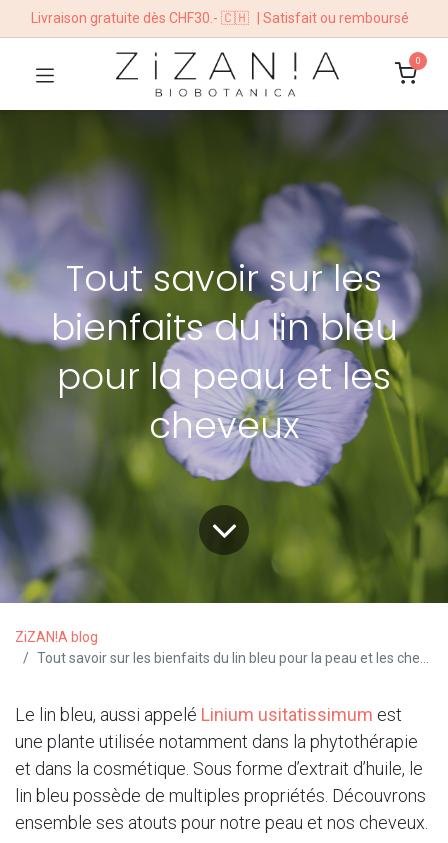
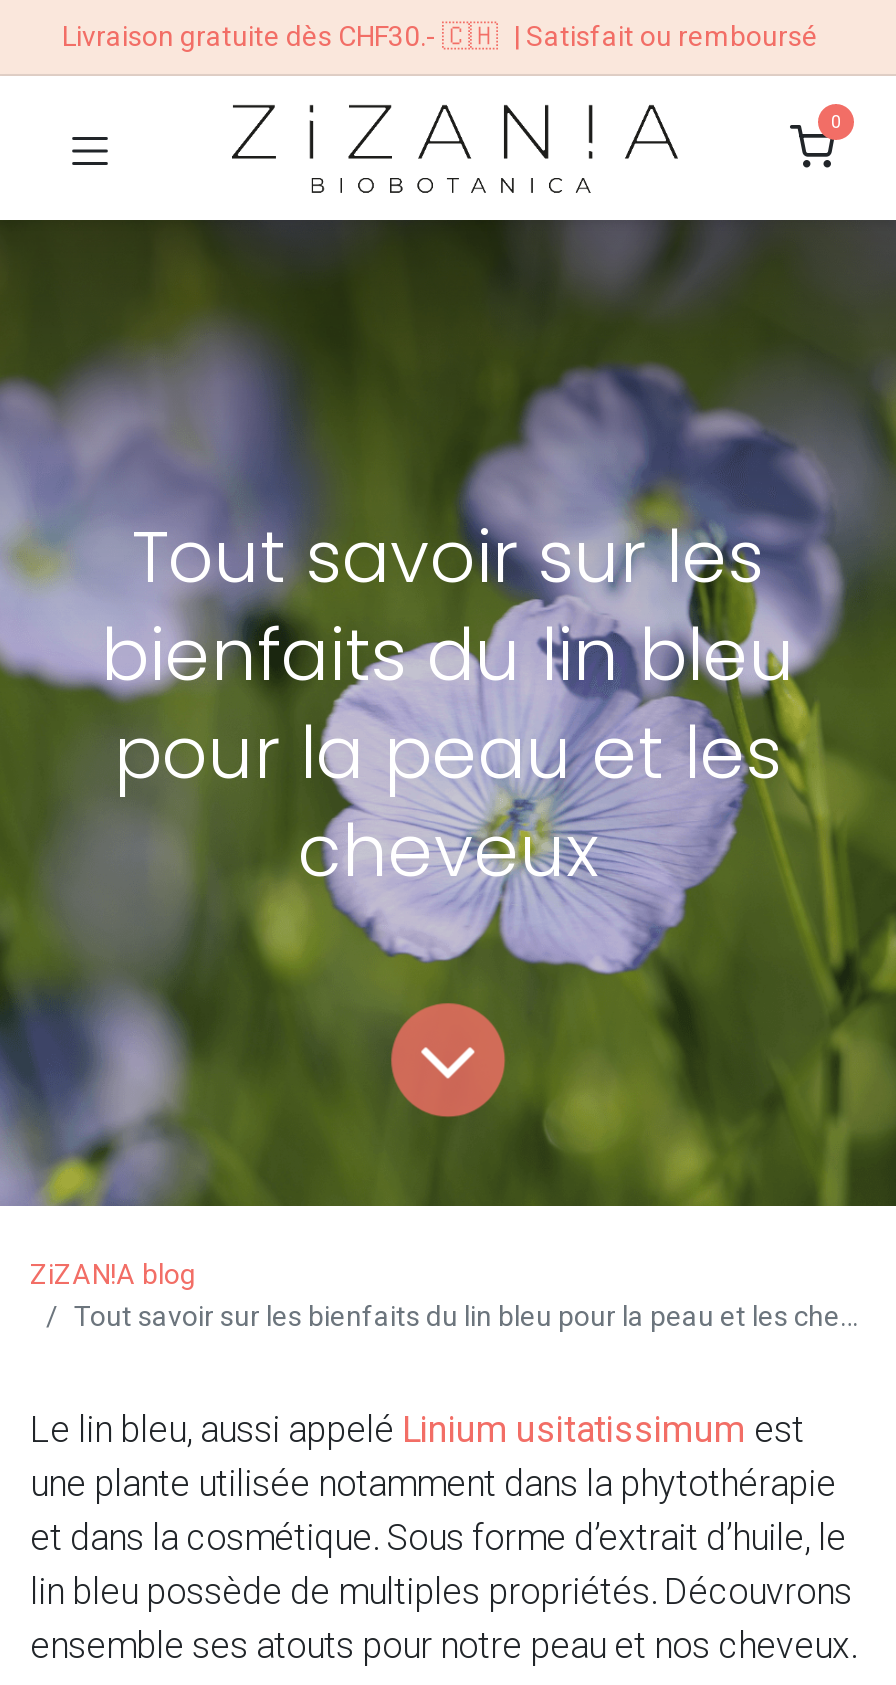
[196,502,252,558] [image] -> [390,1002,506,1118] [image]

